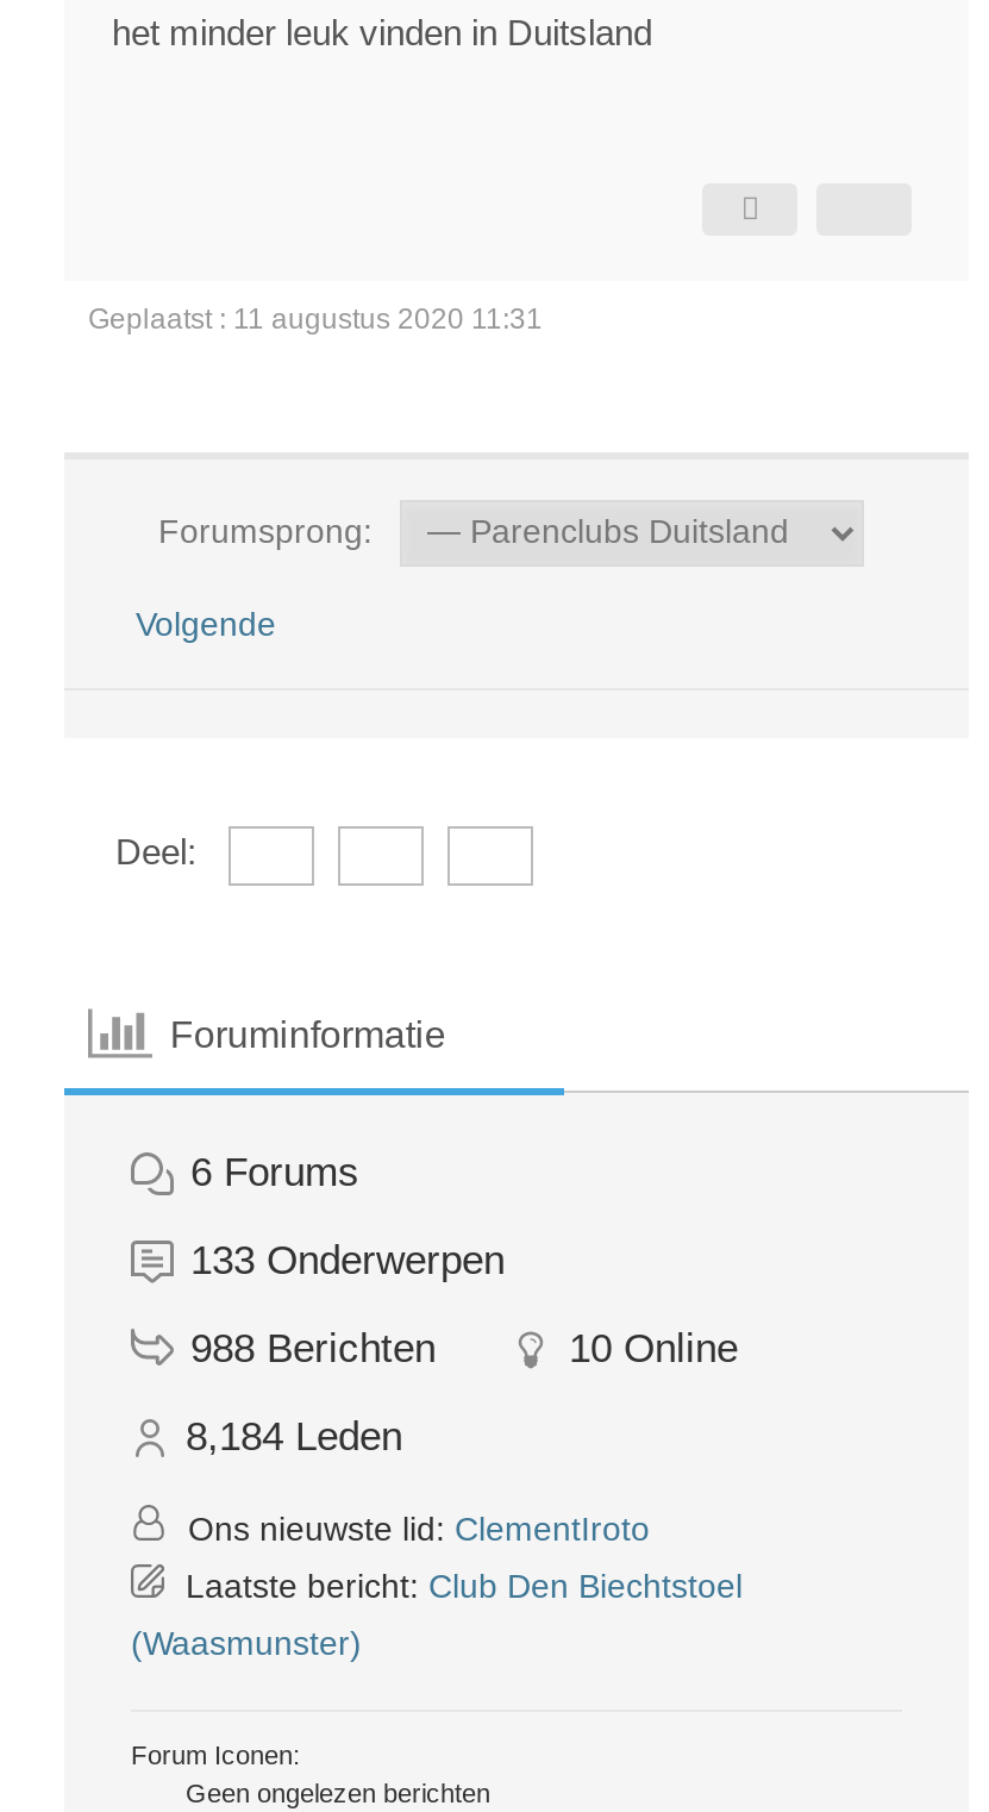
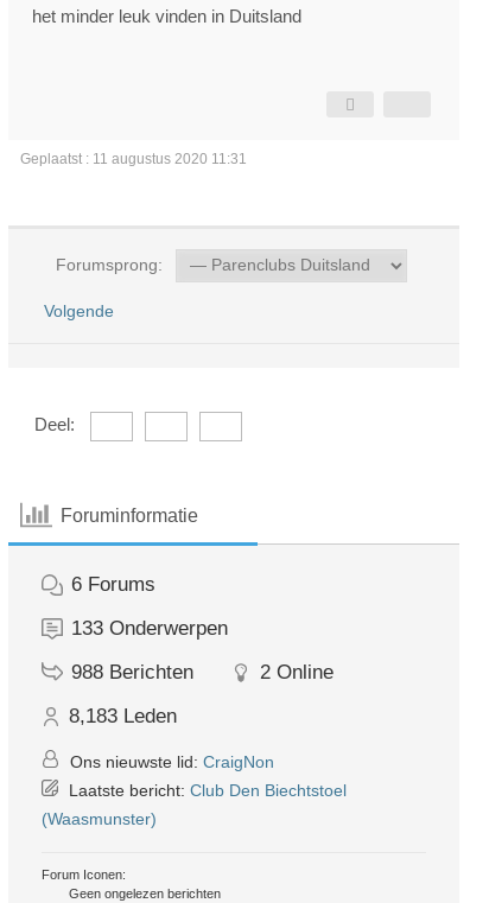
[569,1326,738,1372] 10 Online -> [260,661,334,684] 2 Online
[186,1415,402,1460] 8,184 Leden -> [69,705,177,728] 8,183 Leden
[179,1510,650,1548] Ons nieuwste lid: ClementIroto -> [65,752,274,771] Ons nieuwste lid: CraigNon

